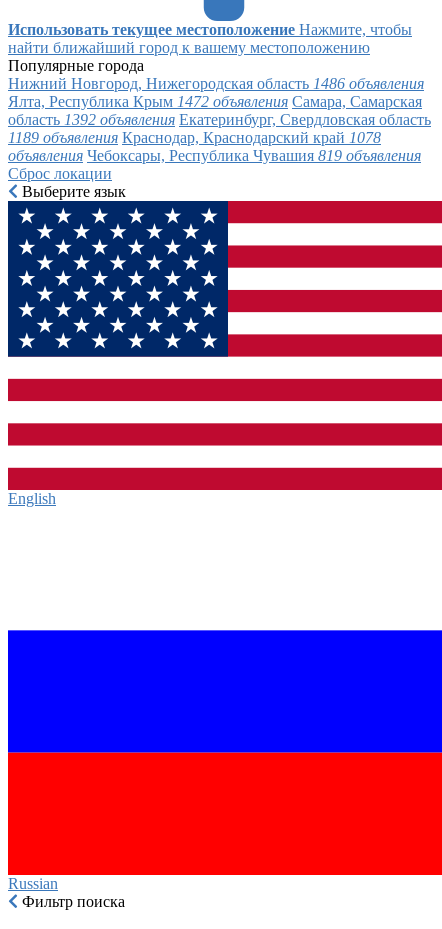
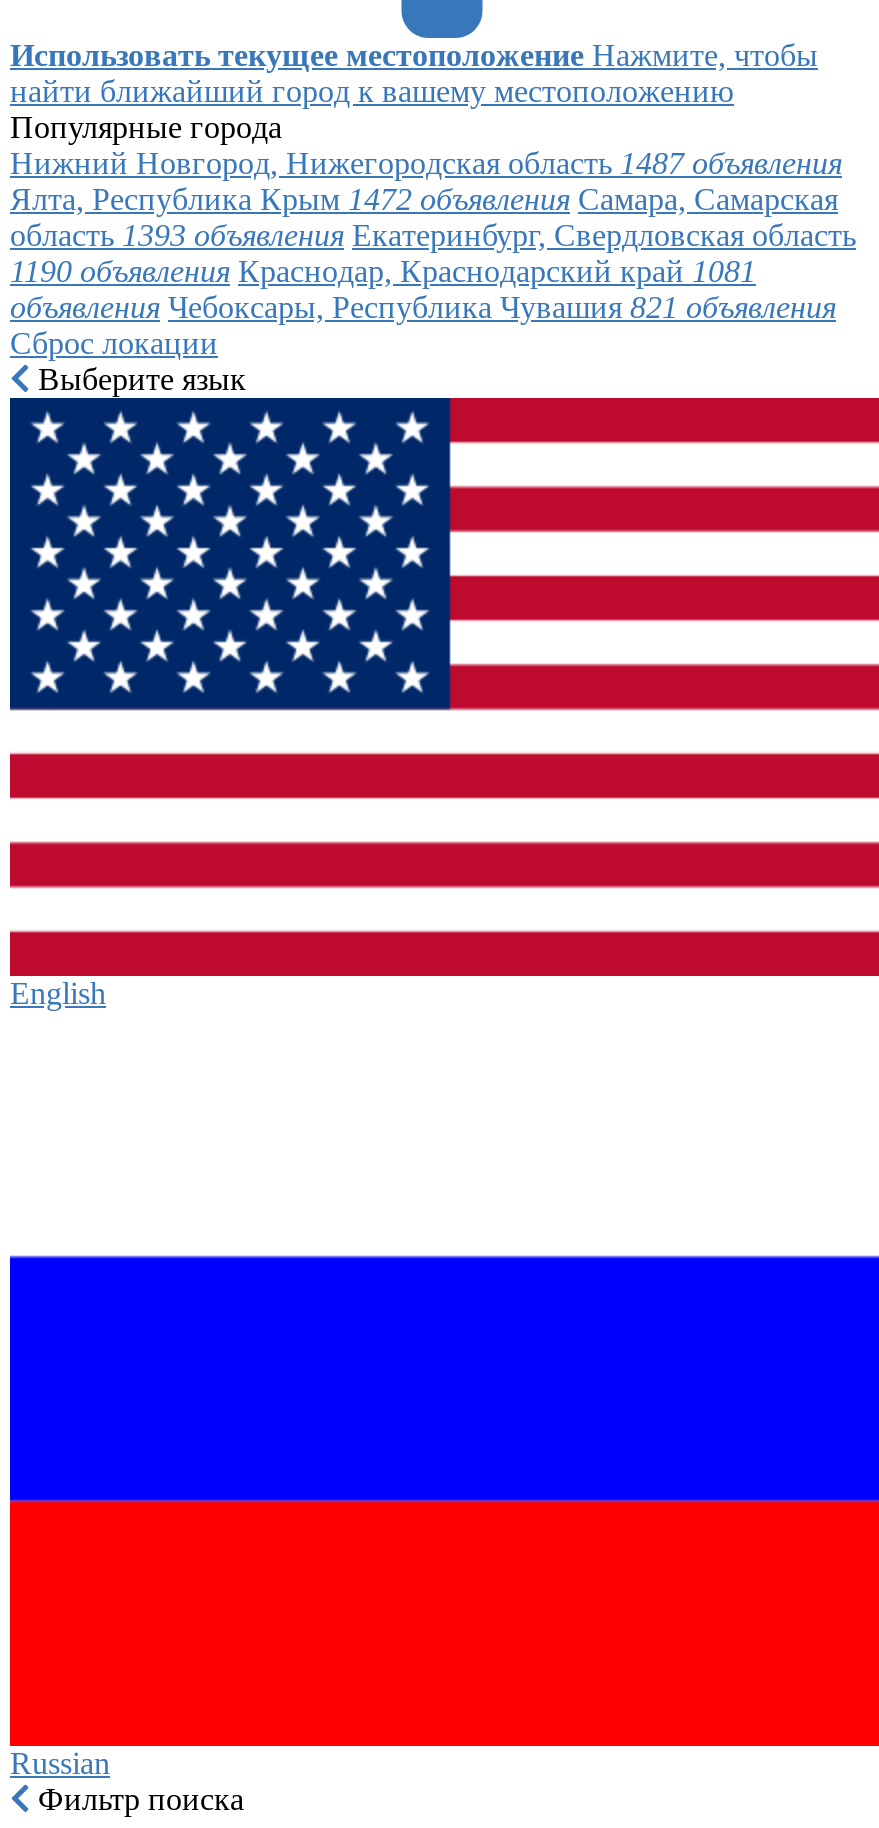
[8,75,424,92] Нижний Новгород, Нижегородская область 1486 объявления -> [10,146,842,180] Нижний Новгород, Нижегородская область 1487 объявления
[8,111,431,128] область 1392 объявления Екатеринбург, Свердловская область -> [10,218,856,252] область 1393 объявления Екатеринбург, Свердловская область
[8,129,381,146] 1189 объявления Краснодар, Краснодарский край 1078 -> [10,254,756,288] 1190 объявления Краснодар, Краснодарский край 1081
[8,147,421,164] объявления Чебоксары, Республика Чувашия 819 объявления -> [10,290,836,324] объявления Чебоксары, Республика Чувашия 821 объявления

